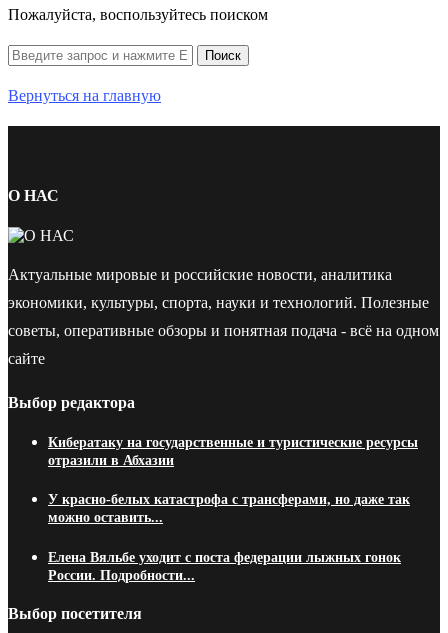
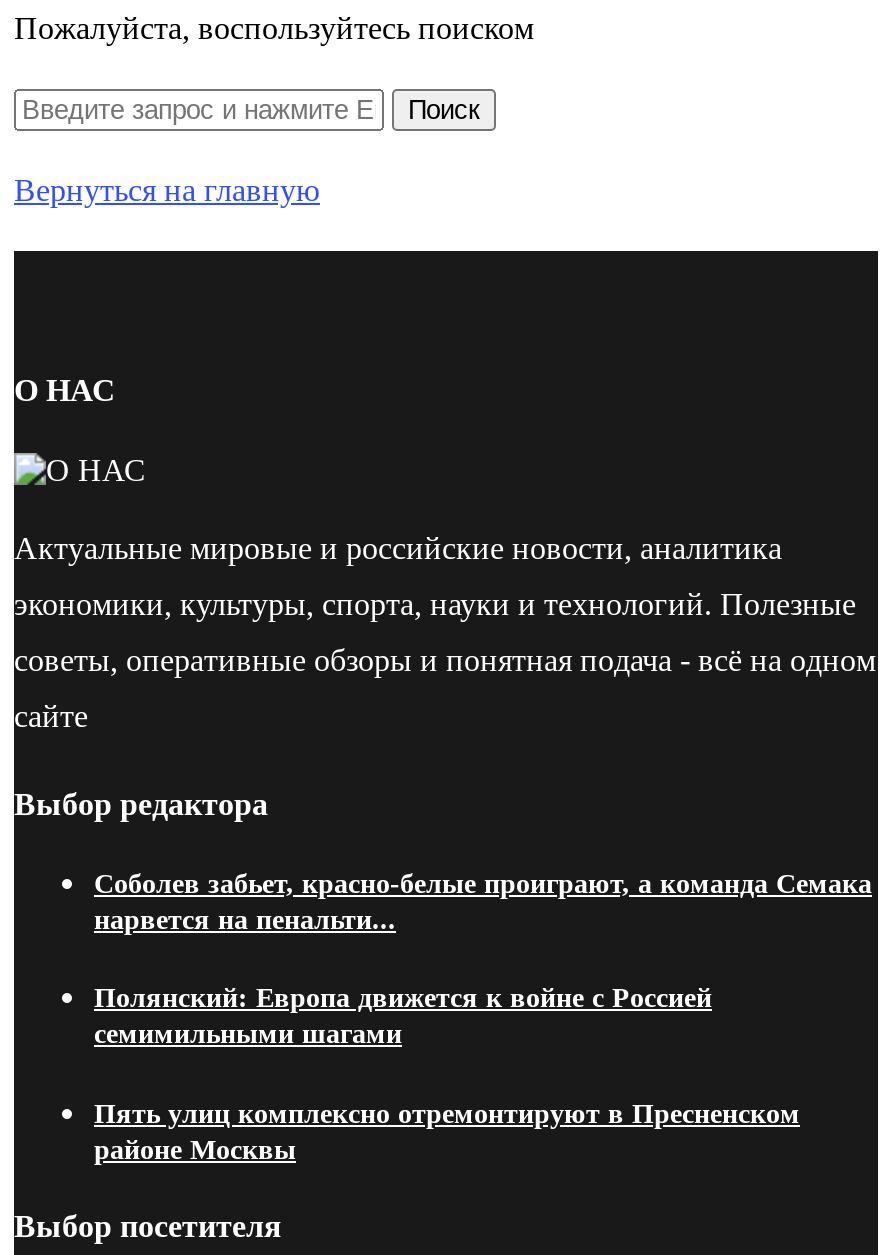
[48,435,418,468] Кибератаку на государственные и туристические ресурсы | отразили в Абхазии -> [94,869,872,935] Соболев забьет, красно-белые проиграют, а команда Семака | нарвется на пенальти...
[48,492,410,525] У красно-белых катастрофа с трансферами, но даже так | можно оставить... -> [94,984,712,1050] Полянский: Европа движется к войне с Россией | семимильными шагами
[48,550,401,583] Елена Вяльбе уходит с поста федерации лыжных гонок | России. Подробности... -> [94,1098,800,1164] Пять улиц комплексно отремонтируют в Пресненском | районе Москвы

